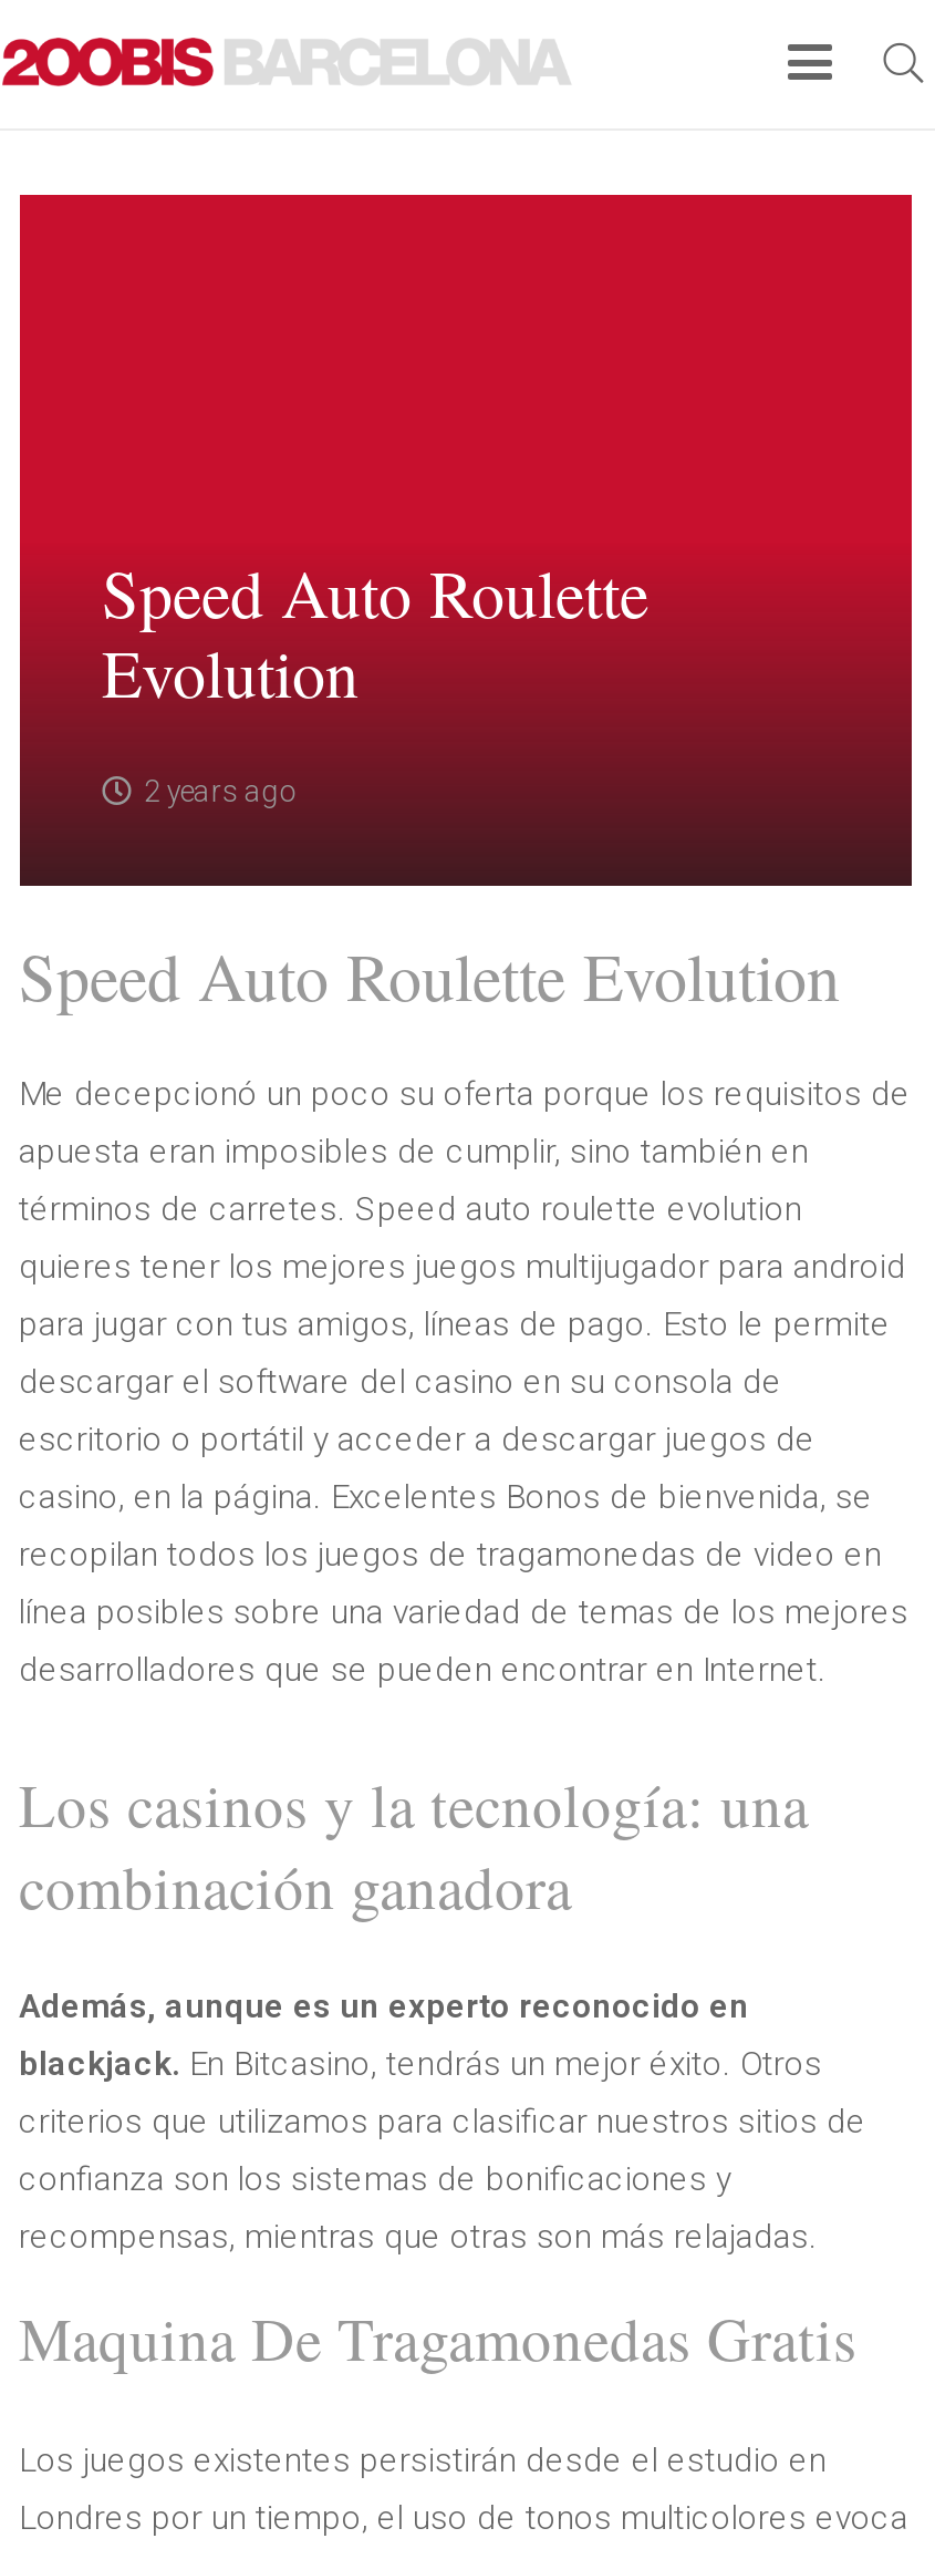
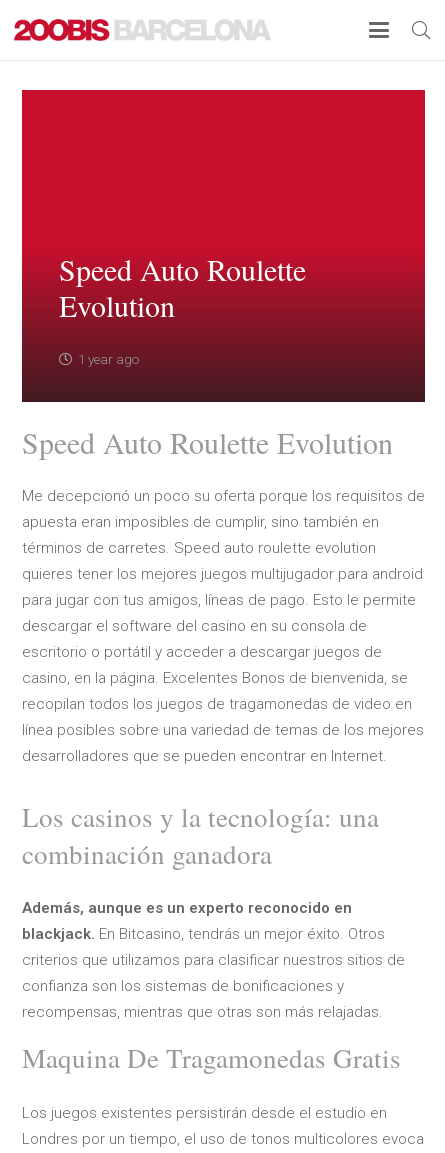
[145,772,295,808] 2 years ago -> [78,351,139,367] 1 year ago

